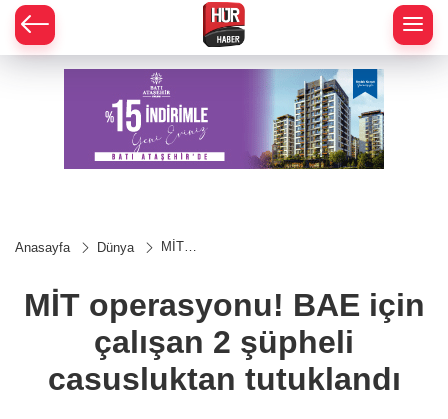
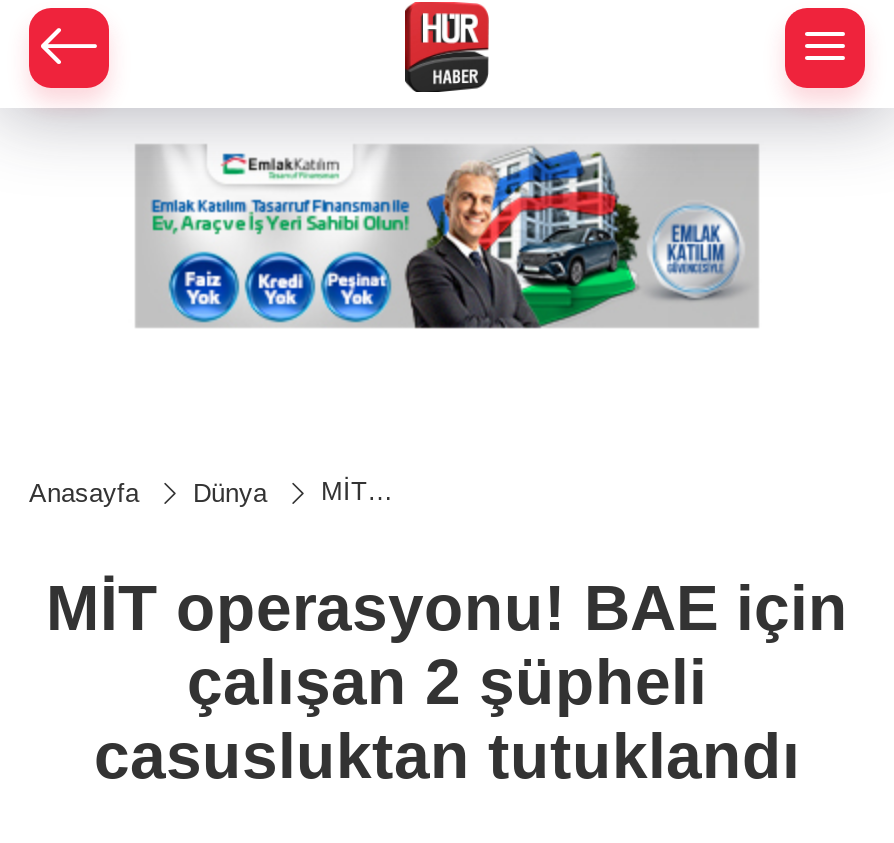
[63,68,385,170] [image] -> [127,136,767,336] [image]

